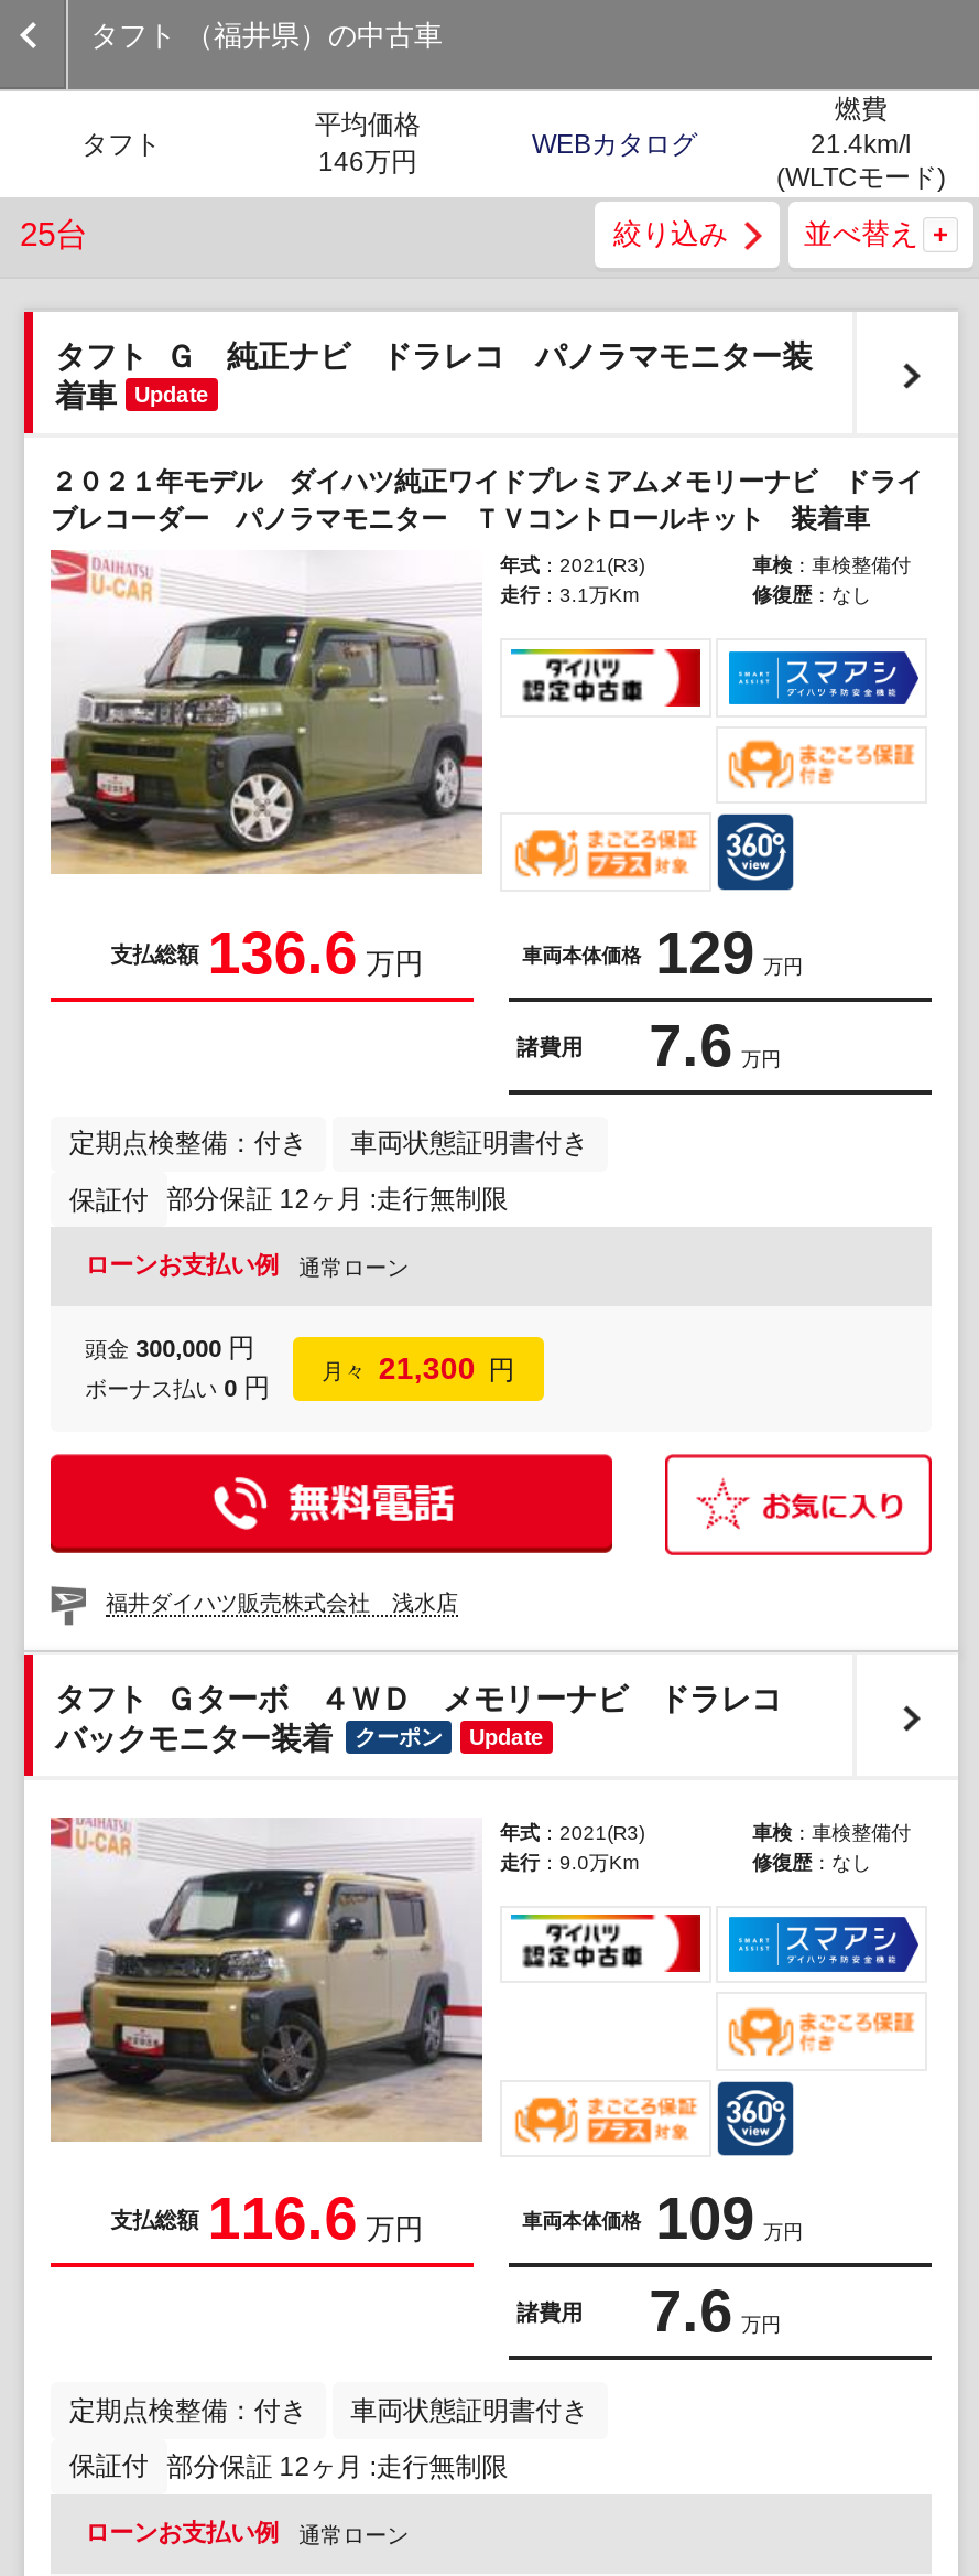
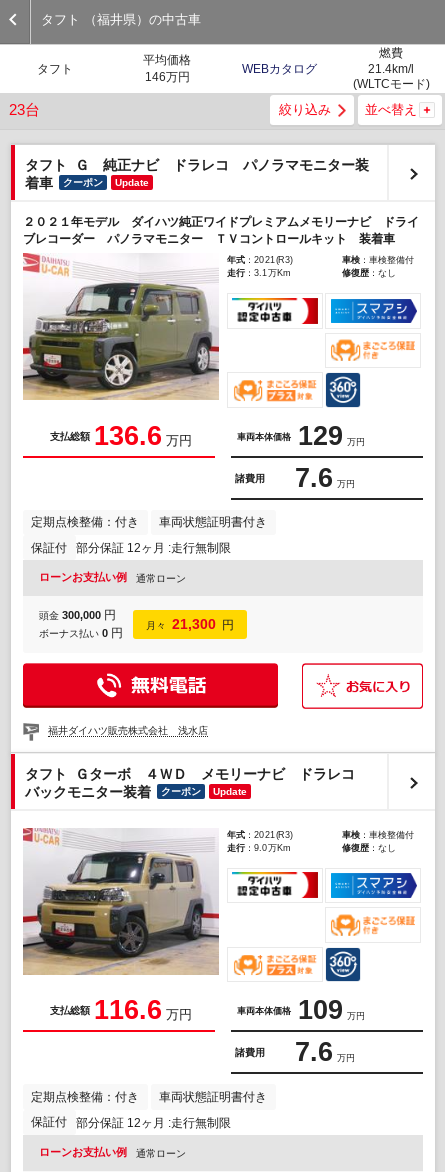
[20,215,88,252] 25台 -> [9,101,40,118] 23台
none -> [63,177,103,188] クーポン

